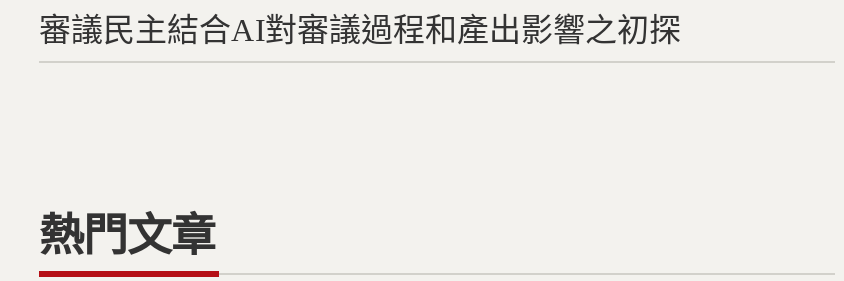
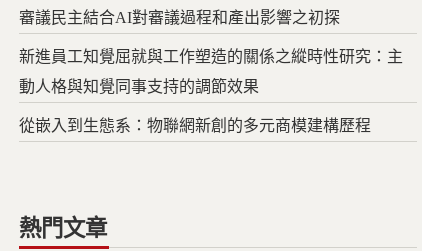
none -> [19,48,403,134] 新進員工知覺屈就與工作塑造的關係之縱時性研究：主 | 動人格與知覺同事支持的調節效果 | 從嵌入到生態系：物聯網新創的多元商模建構歷程

